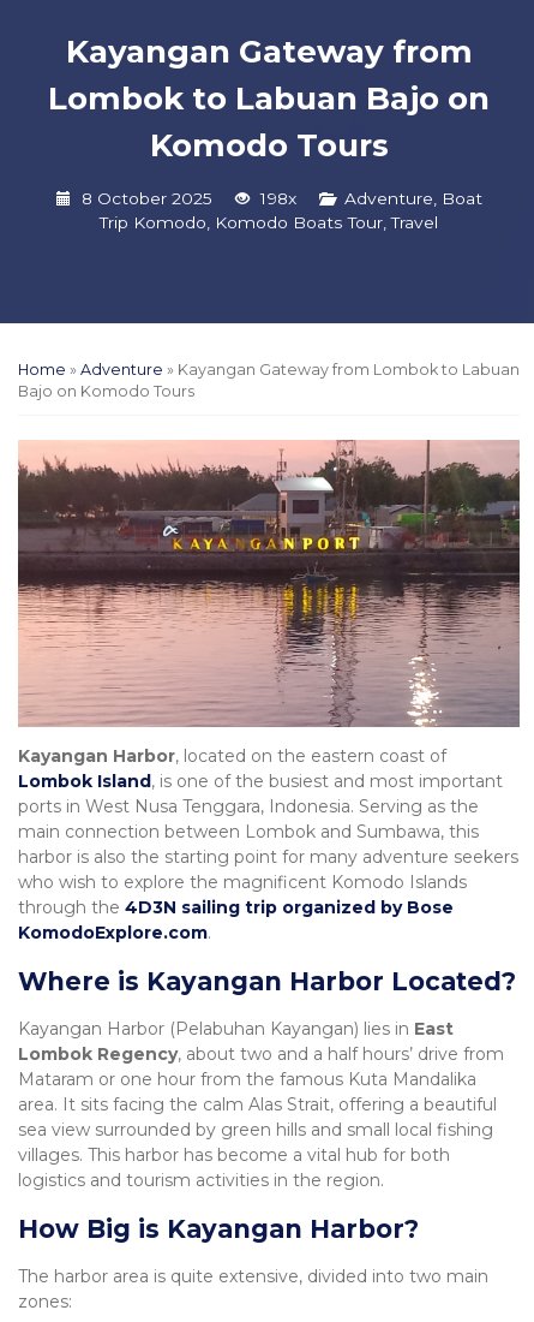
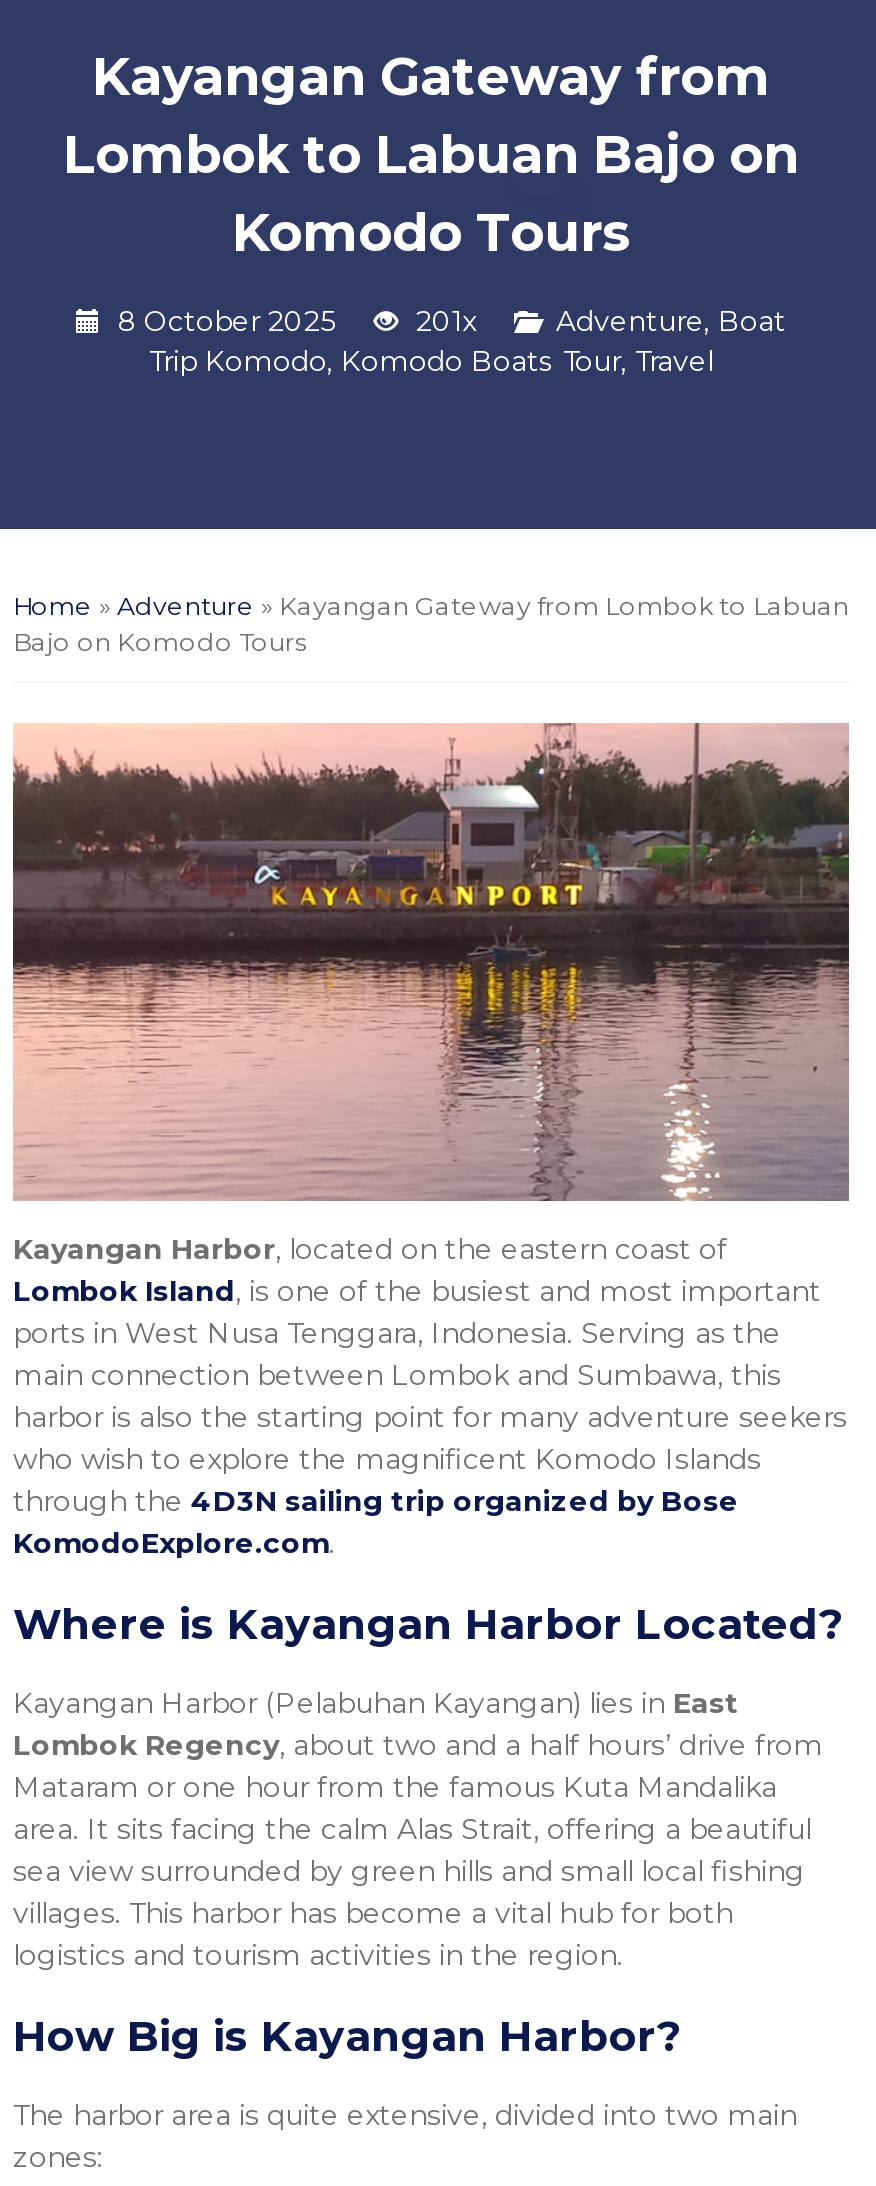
[76,189,301,208] 8 October 2025 198x -> [110,305,484,337] 8 October 2025 201x

